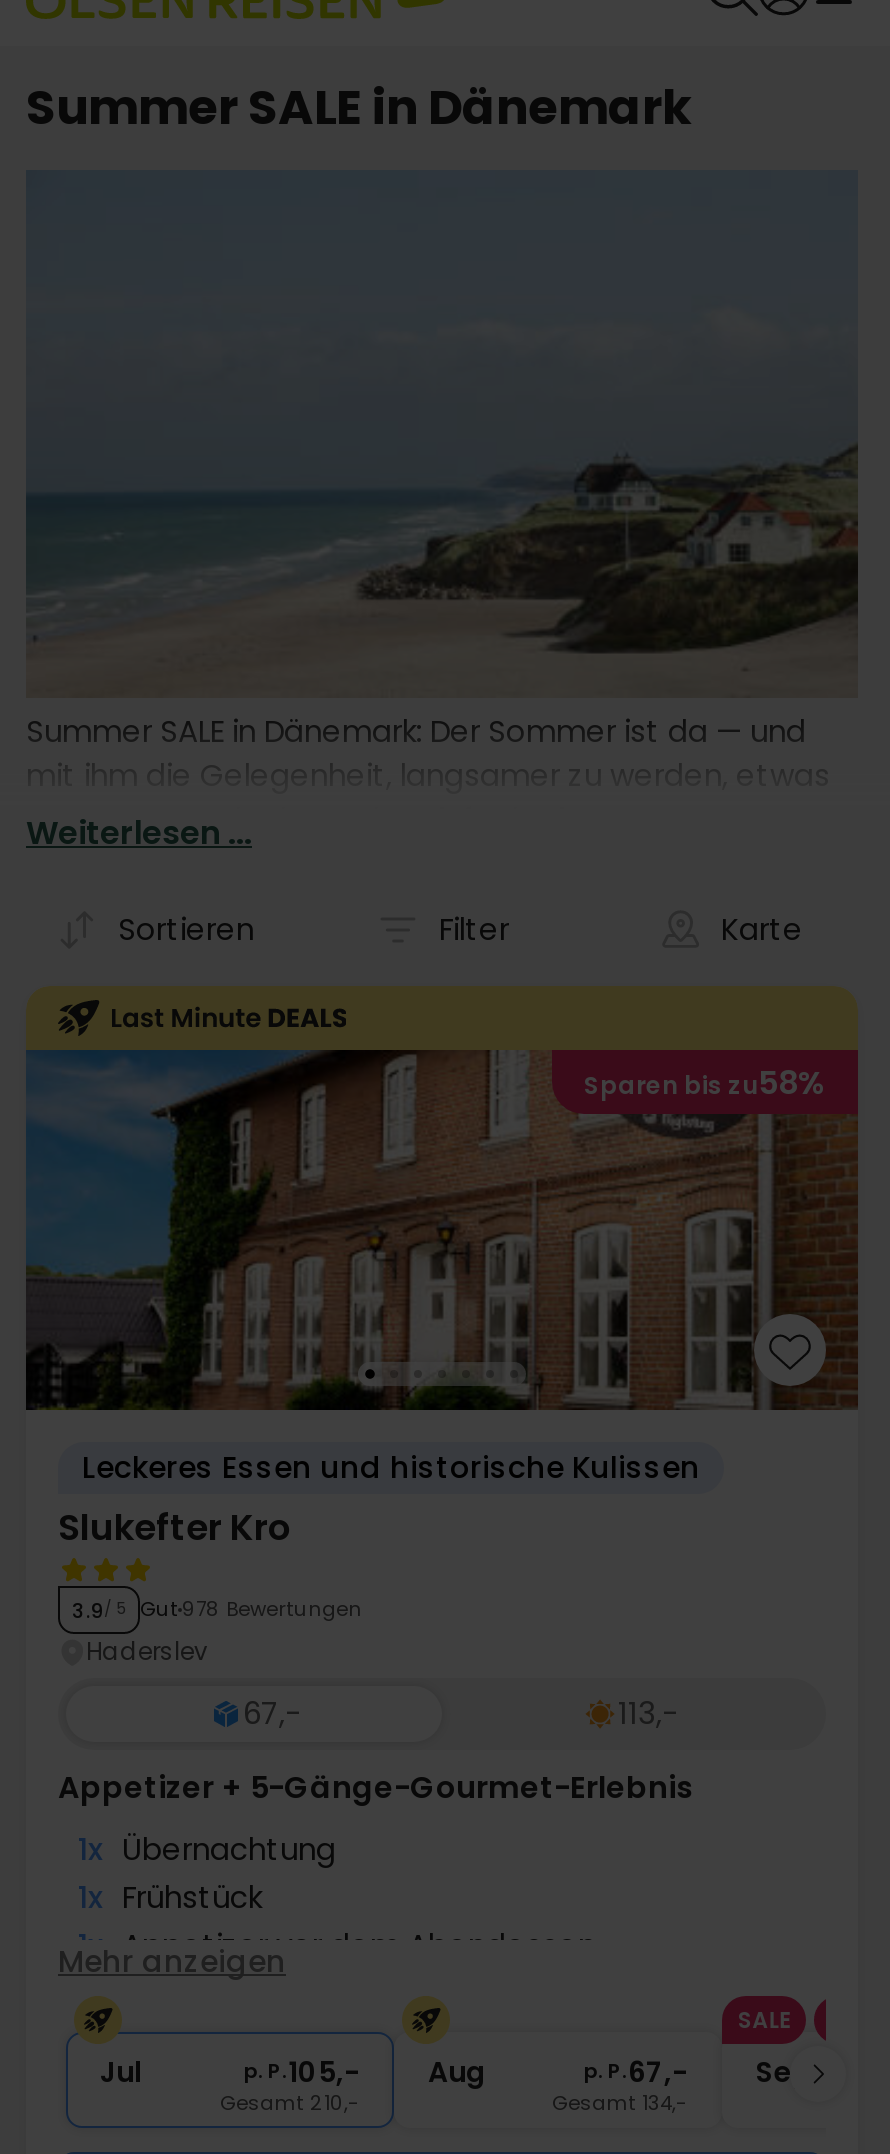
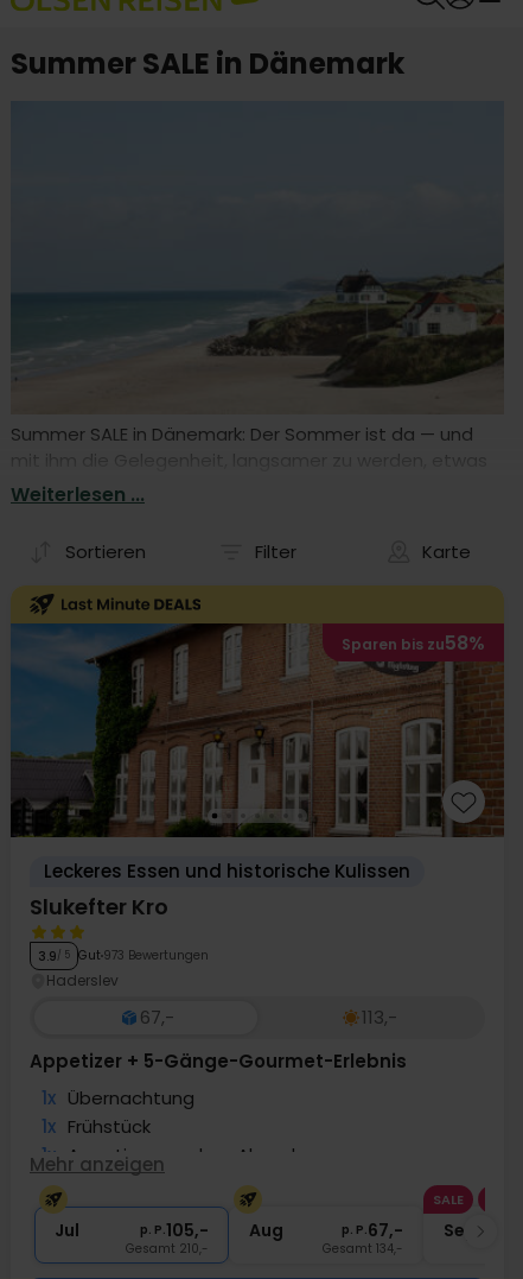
[72,1594,362,1625] 3.9/ 5 Gut 978 Bewertungen -> [38,946,209,965] 3.9/ 5 Gut 973 Bewertungen

